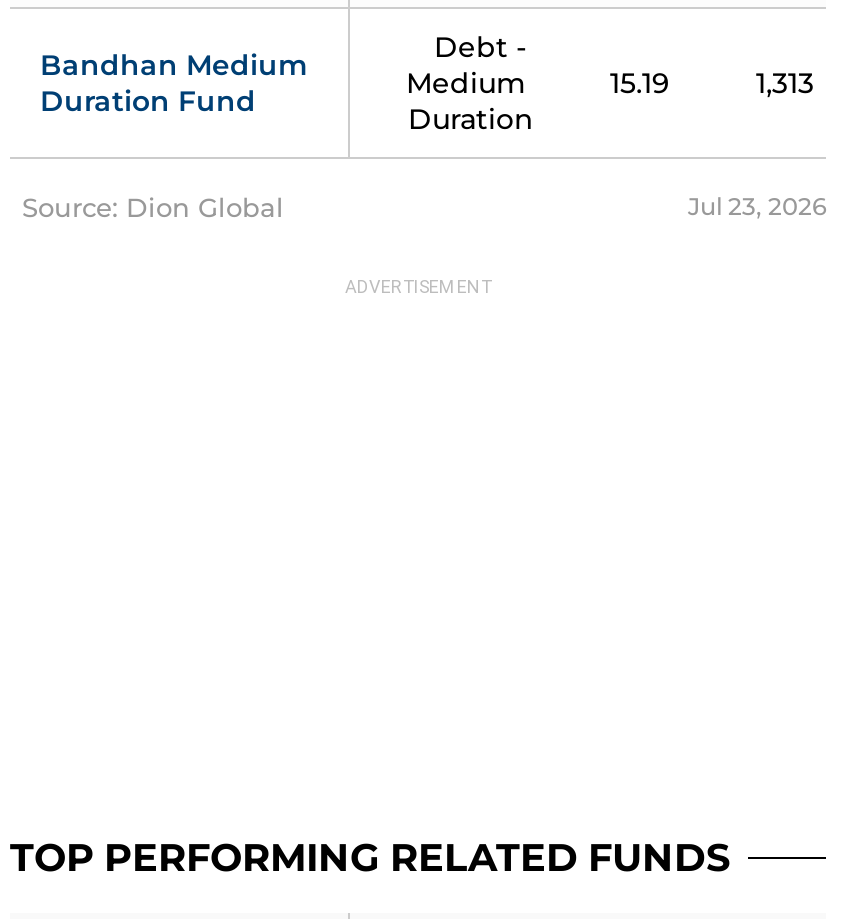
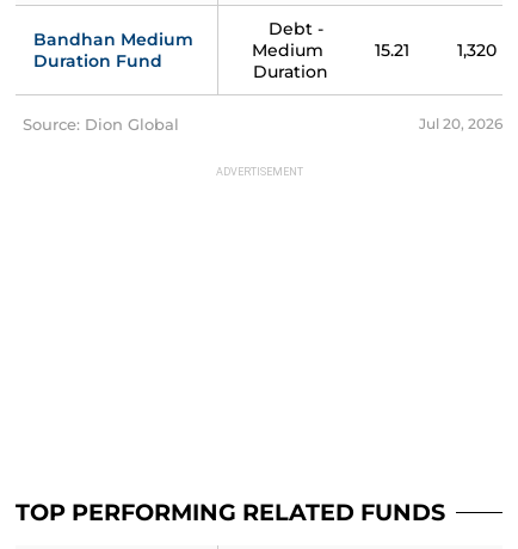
[610,66,670,102] 15.19 -> [375,40,409,61] 15.21
[756,66,814,102] 1,313 -> [457,40,497,61] 1,320
[688,192,826,222] Jul 23, 2026 -> [419,115,502,133] Jul 20, 2026

